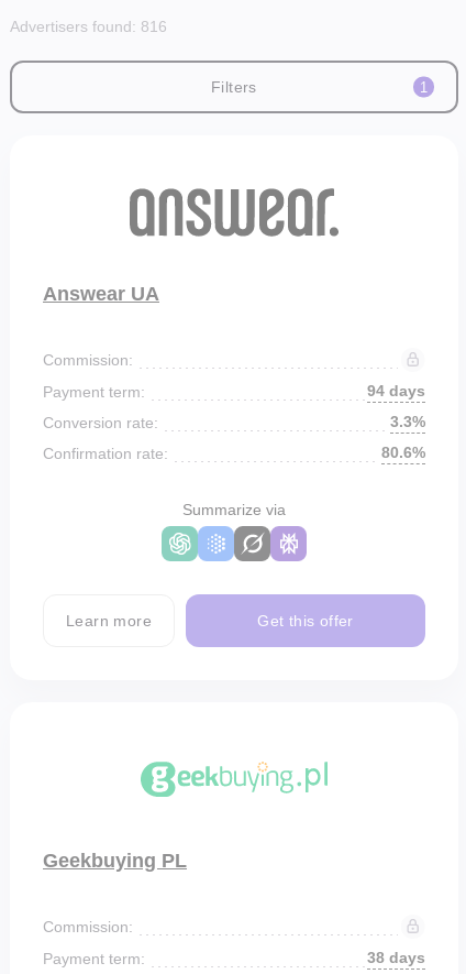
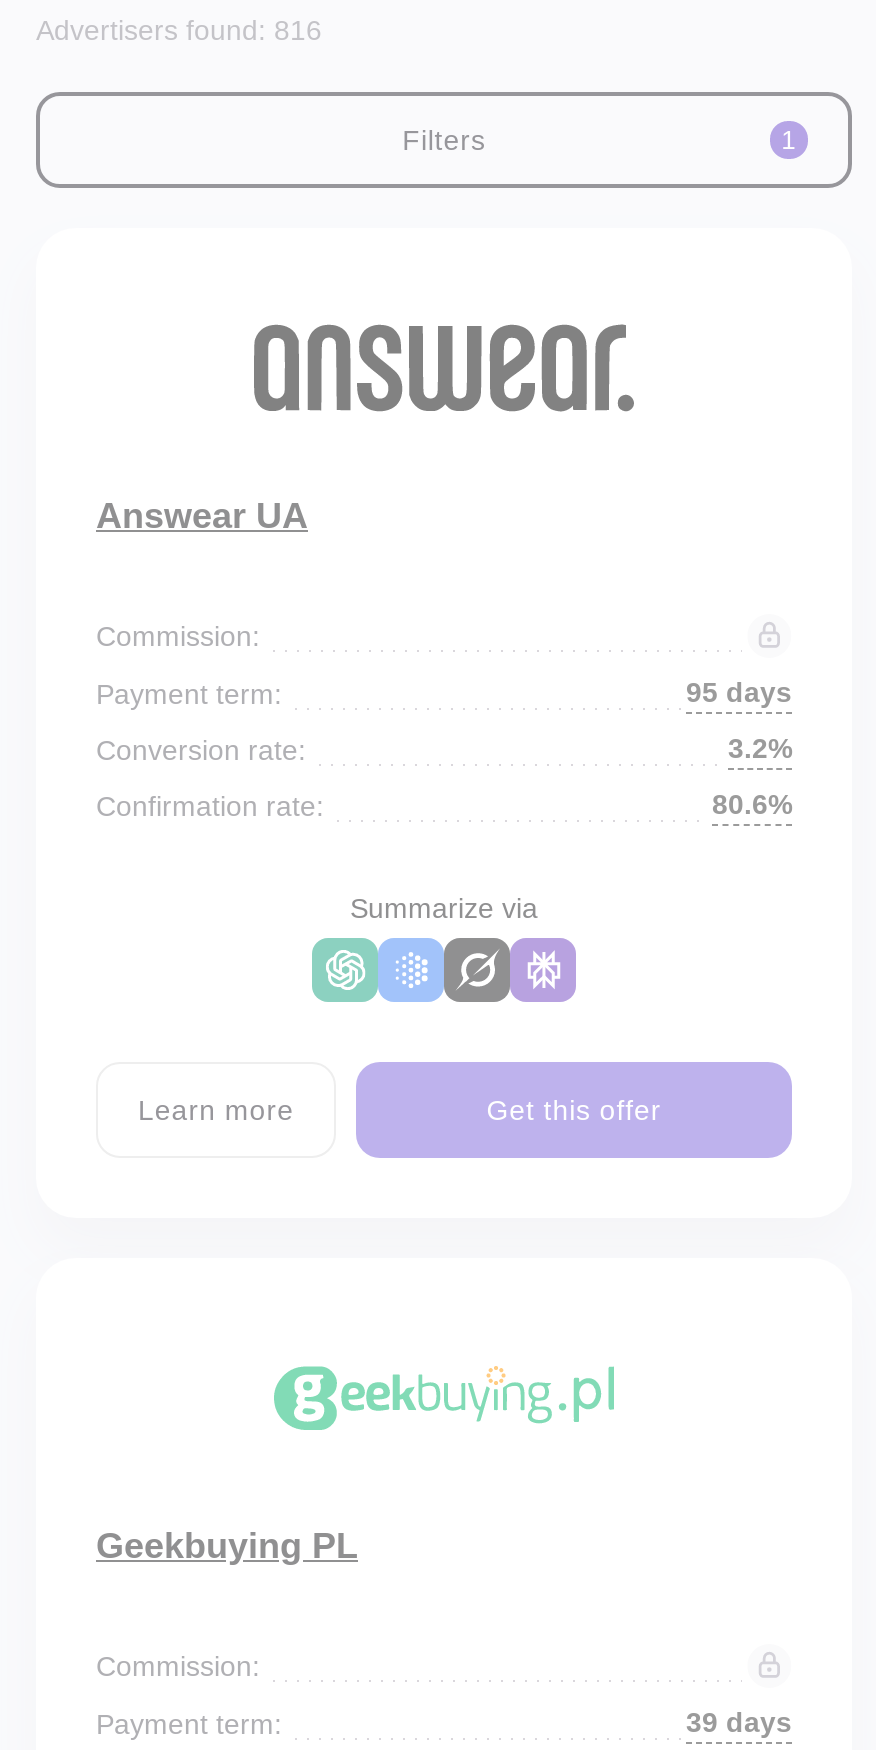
[367,382,425,400] 94 days -> [686,676,792,708] 95 days
[390,413,425,430] 3.3% -> [728,732,792,764] 3.2%
[367,949,425,966] 38 days -> [686,1706,792,1738] 39 days

